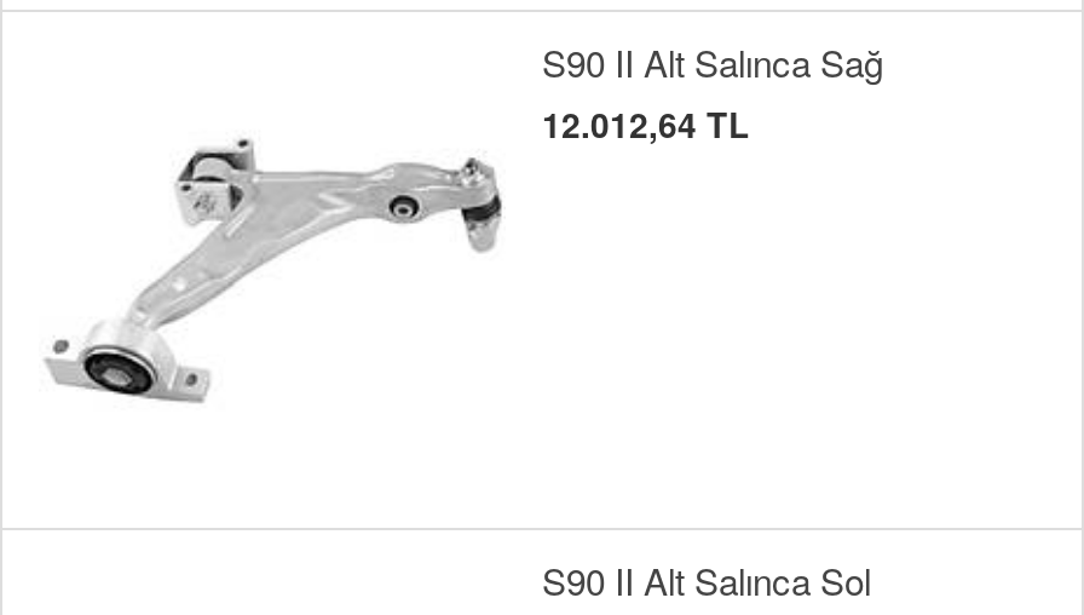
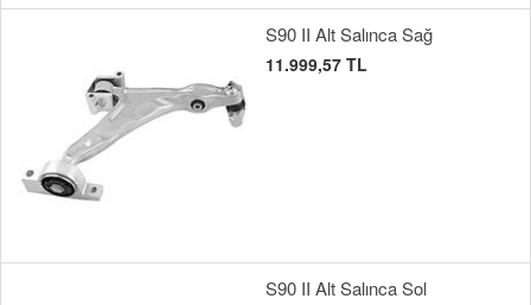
[542,100,750,148] 12.012,64 TL -> [265,53,367,76] 11.999,57 TL

